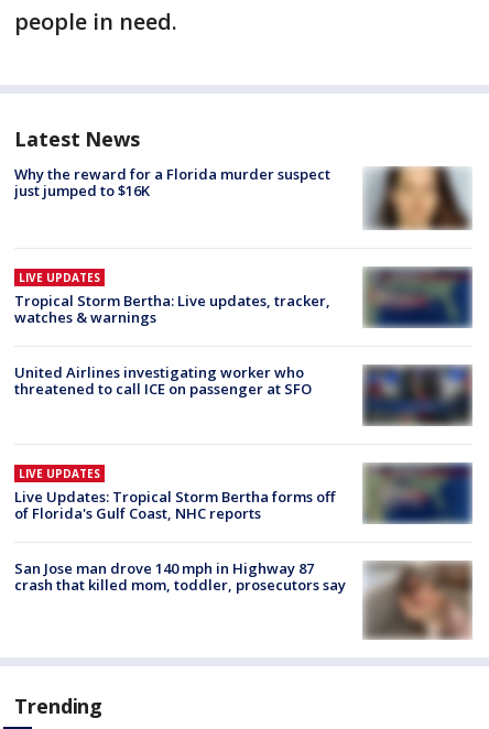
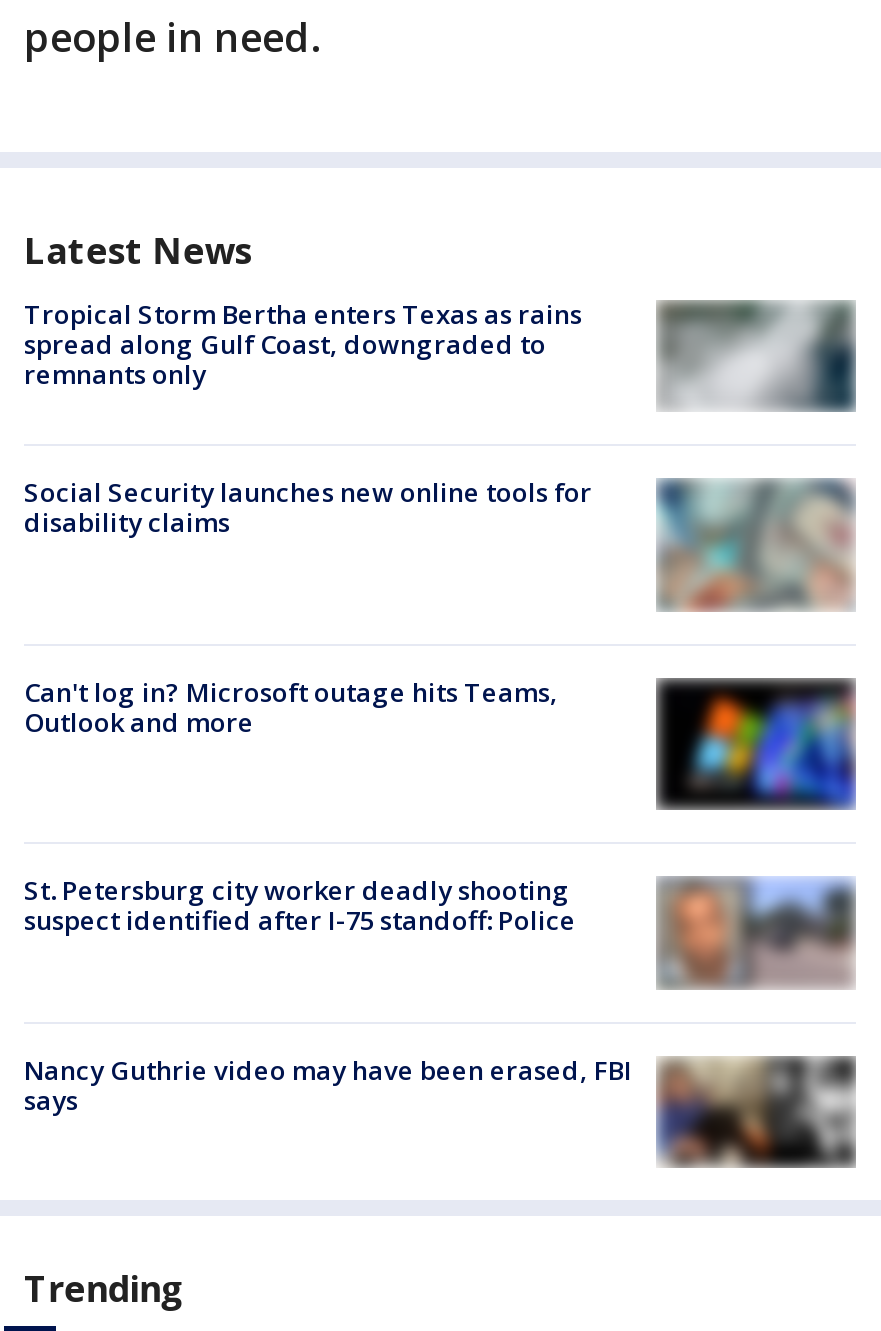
[14,164,471,231] [image] | Why the reward for a Florida murder suspect | just jumped to $16K -> [24,296,856,416] [image] | Tropical Storm Bertha enters Texas as rains | spread along Gulf Coast, downgraded to | remnants only
[14,264,472,334] [image] | LIVE UPDATES | Tropical Storm Bertha: Live updates, tracker, | watches & warnings -> [24,475,856,614] [image] | Social Security launches new online tools for | disability claims
[14,362,312,399] United Airlines investigating worker who | threatened to call ICE on passenger at SFO -> [24,673,558,739] Can't log in? Microsoft outage hits Teams, | Outlook and more
[362,363,472,443] [image] -> [654,668,858,812] [image]
[14,461,474,541] [image] | LIVE UPDATES | Live Updates: Tropical Storm Bertha forms off | of Florida's Gulf Coast, NHC reports -> [24,846,856,990] [image] | St. Petersburg city worker deadly shooting | suspect identified after I-75 standoff: Police
[14,559,474,640] [image] | San Jose man drove 140 mph in Highway 87 | crash that killed mom, toddler, prosecutors say -> [24,1026,856,1168] [image] | Nancy Guthrie video may have been erased, FBI | says

